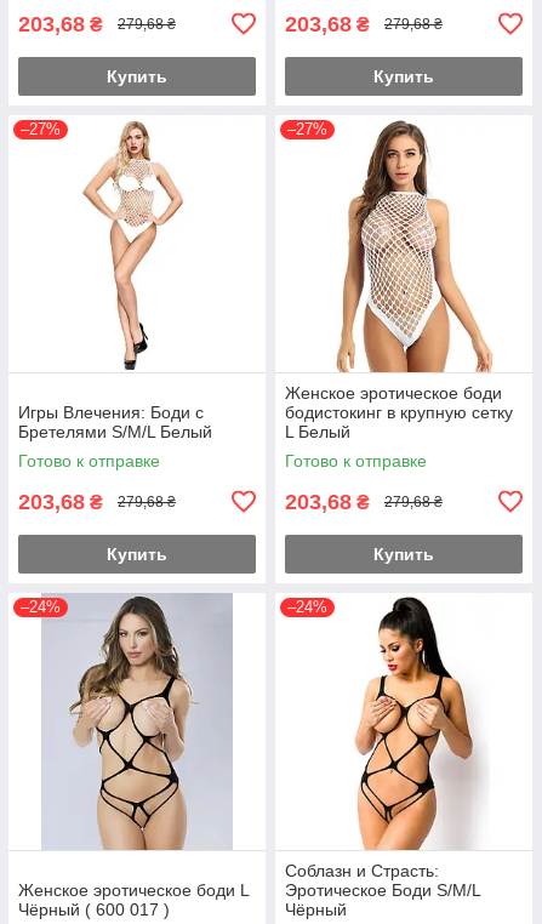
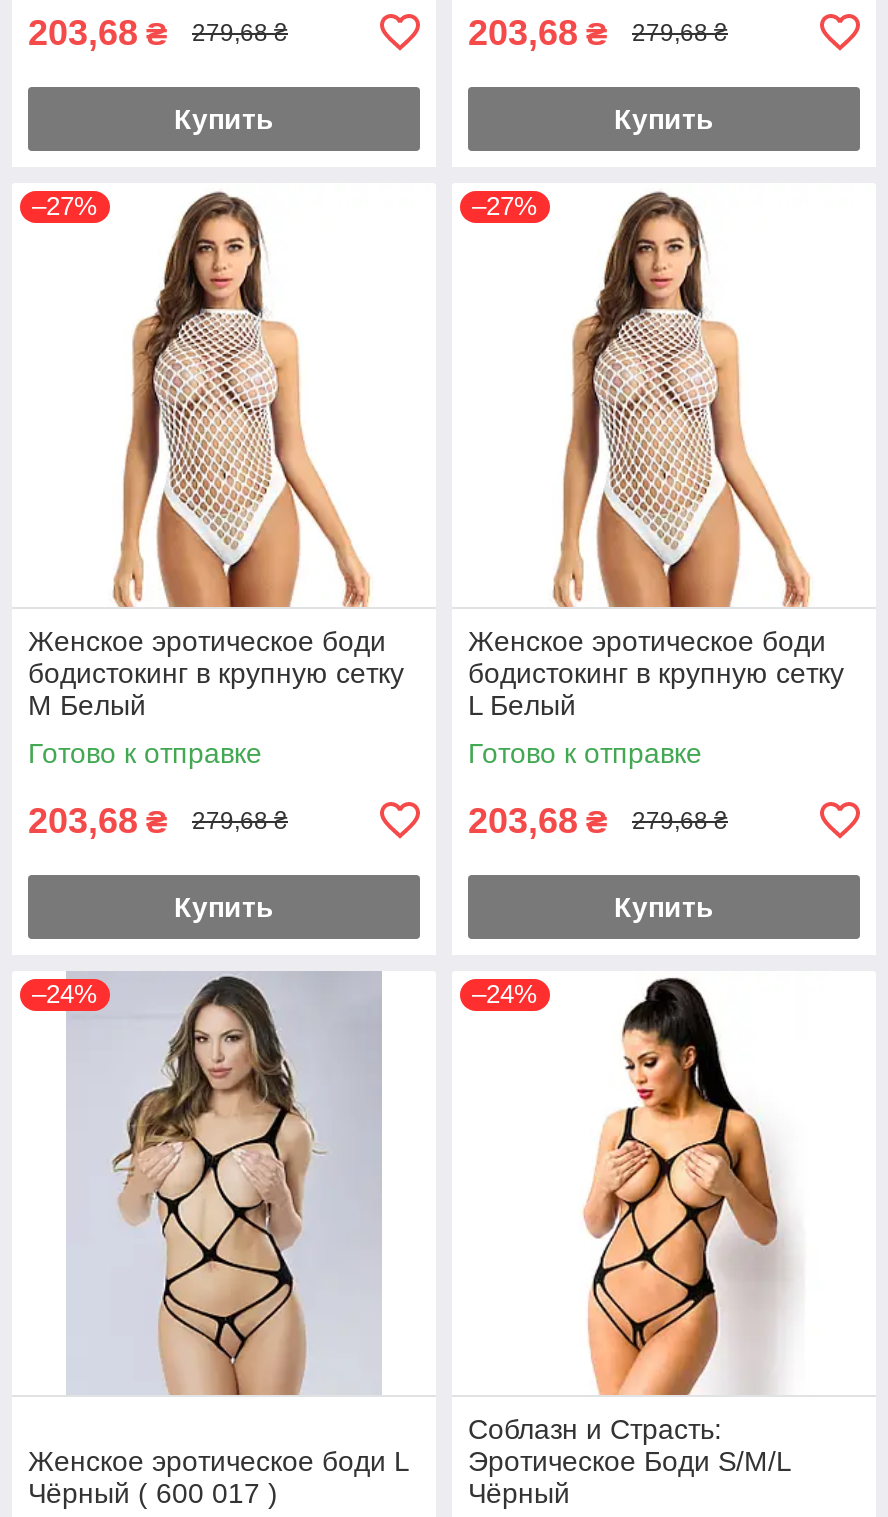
[18,122,226,441] [image] | Игры Влечения: Боди с | Бретелями S/M/L Белый -> [28,193,404,721] [image] | Женское эротическое боди | бодистокинг в крупную сетку | M Белый

